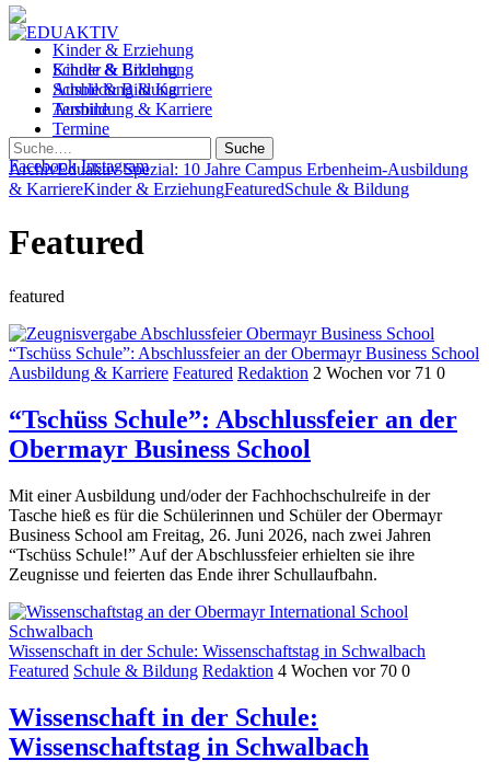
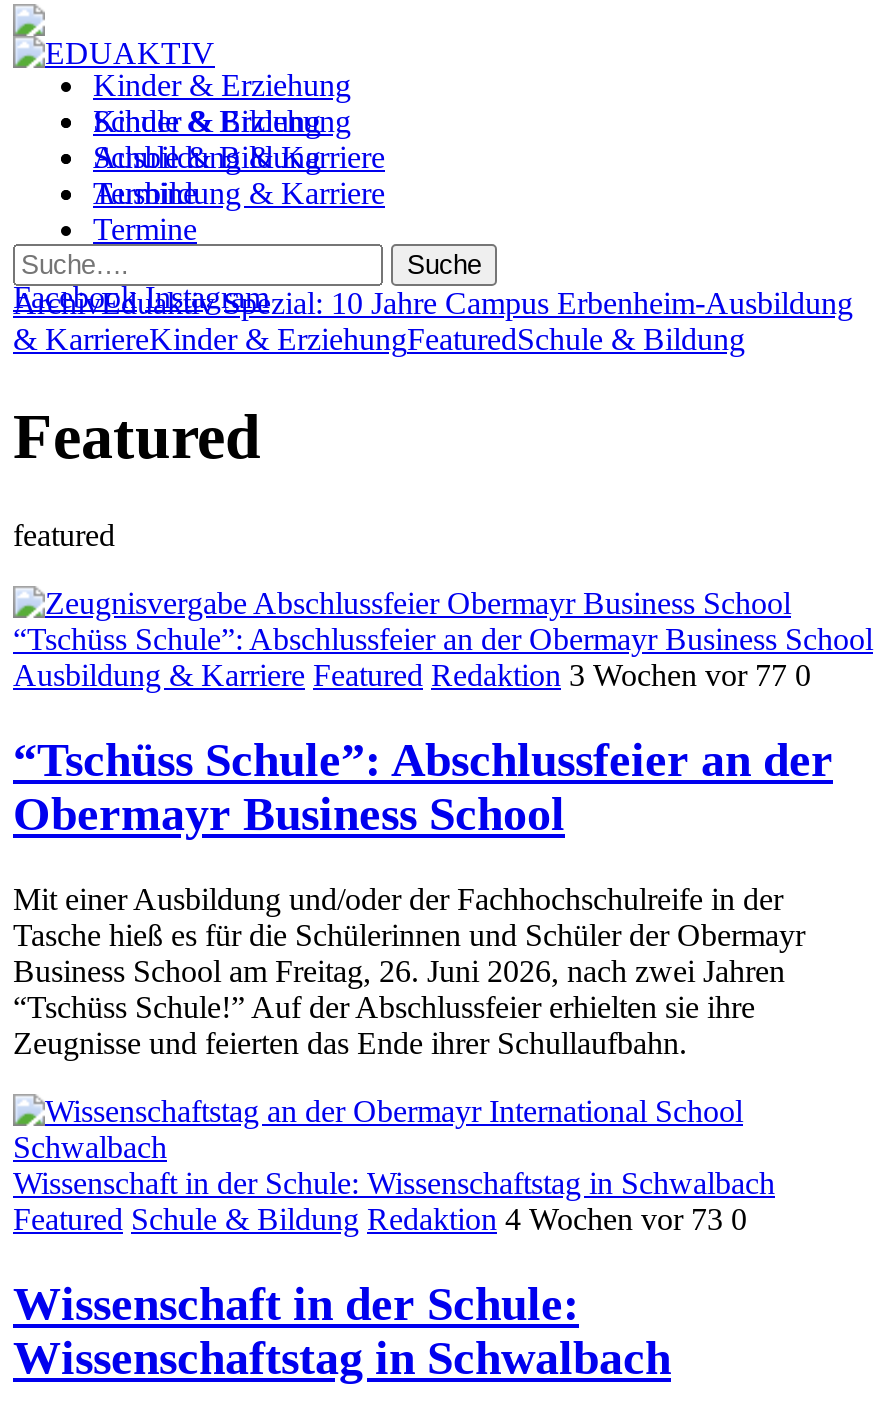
[9,363,445,382] Ausbildung & Karriere Featured Redaktion 2 Wochen vor 71 0 -> [13,658,811,692] Ausbildung & Karriere Featured Redaktion 3 Wochen vor 77 0
[9,661,410,680] Featured Schule & Bildung Redaktion 4 Wochen vor 70 0 -> [13,1201,747,1235] Featured Schule & Bildung Redaktion 4 Wochen vor 73 0

